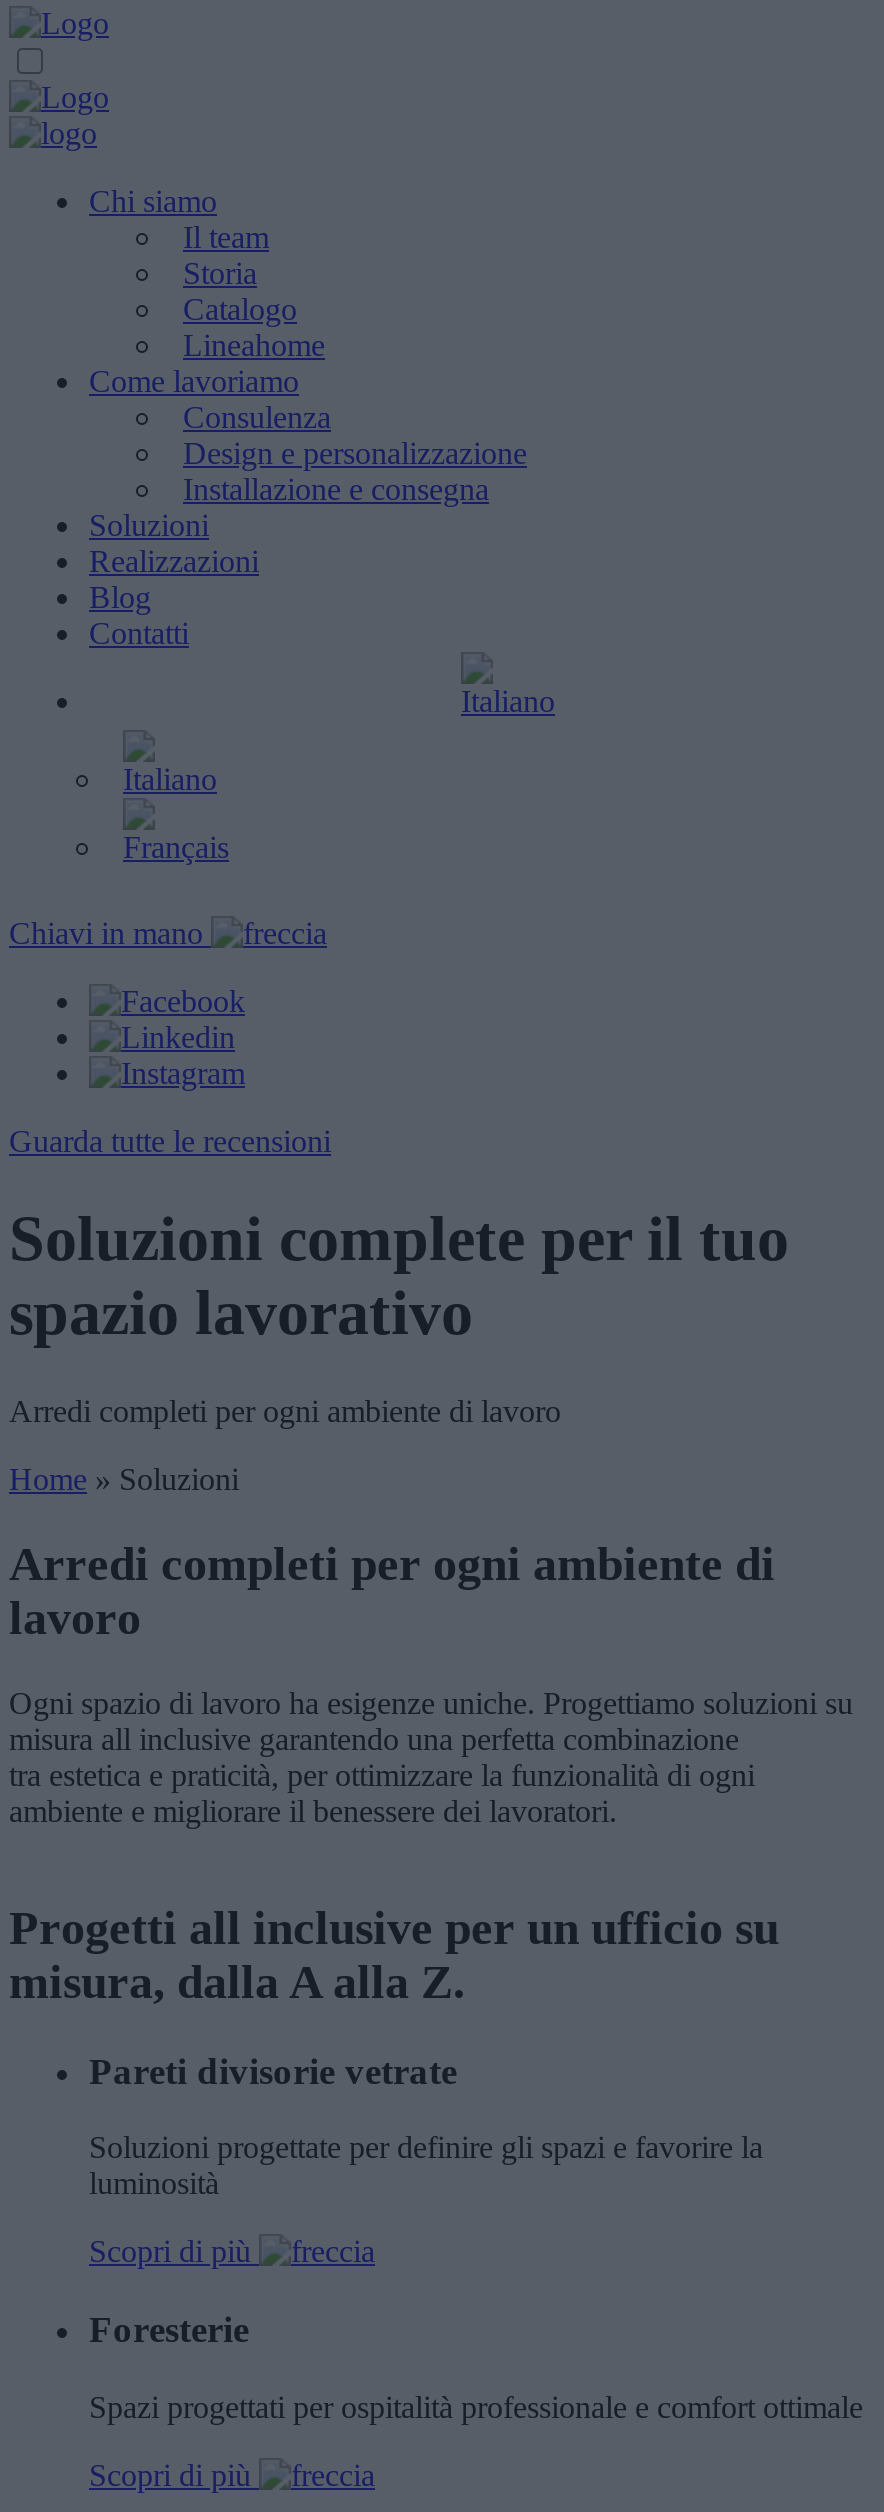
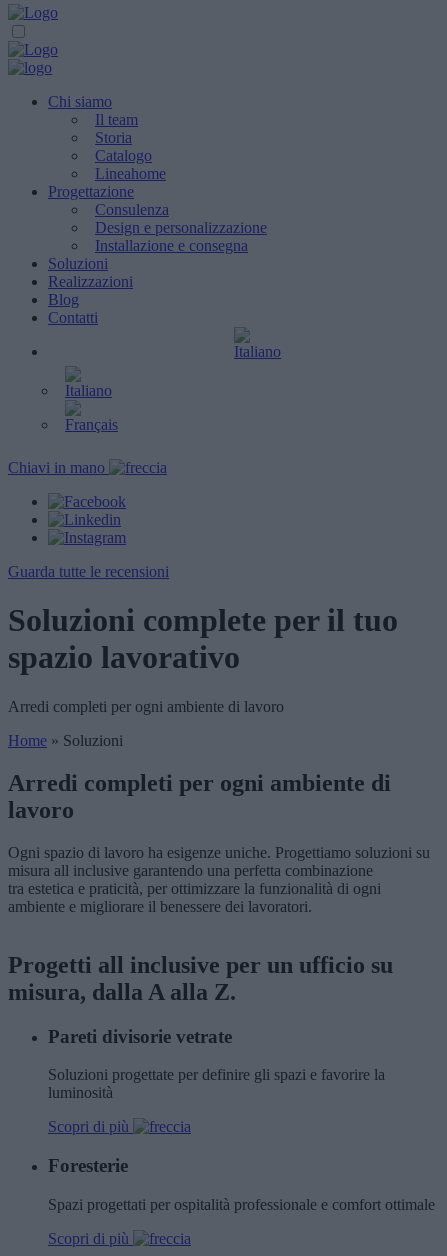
[89,364,299,398] Come lavoriamo -> [48,183,134,200] Progettazione

